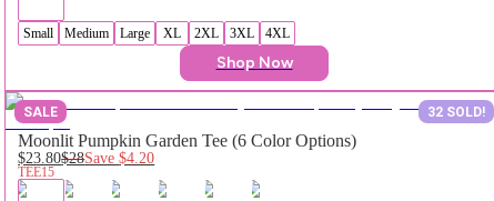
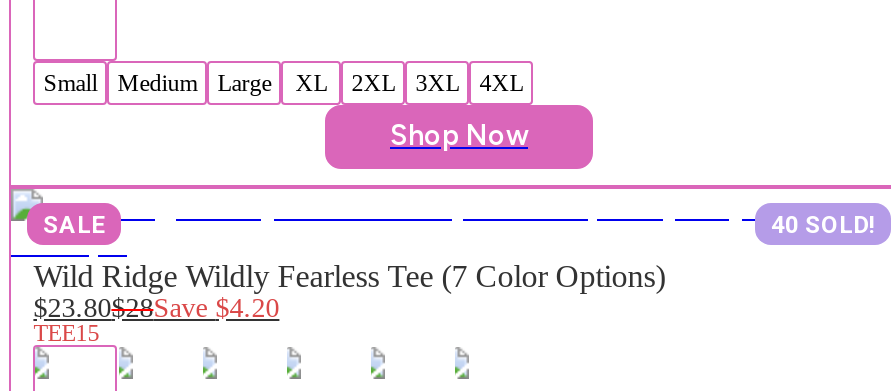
[427,104,485,120] 32 SOLD! -> [771,211,875,239] 40 SOLD!
[18,131,357,150] Moonlit Pumpkin Garden Tee (6 Color Options) -> [33,259,665,293] Wild Ridge Wildly Fearless Tee (7 Color Options)

